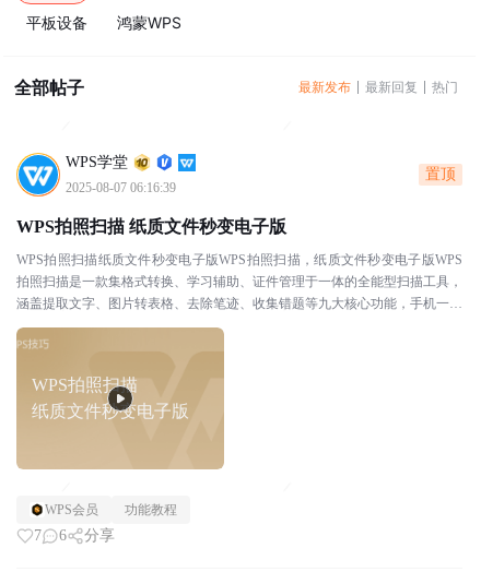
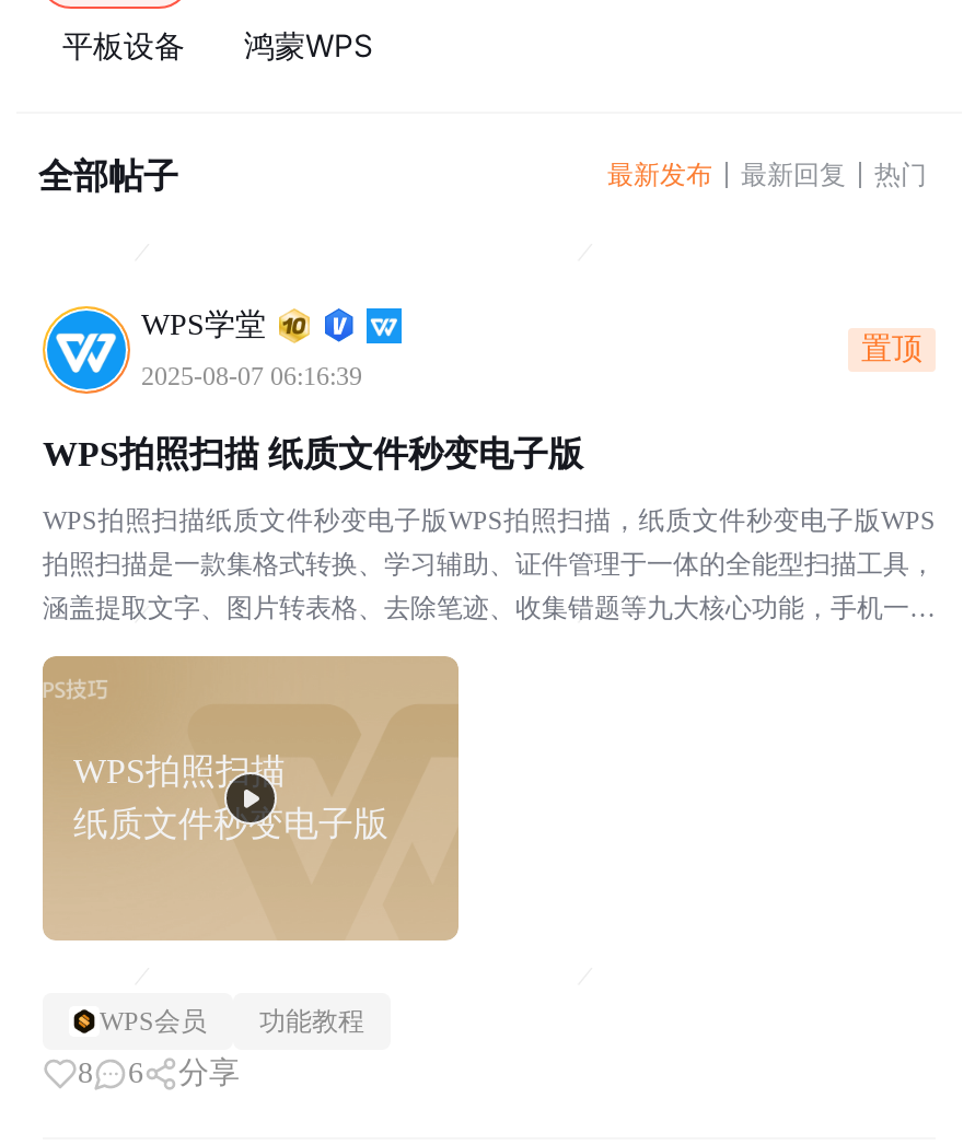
[34,527,115,544] 7 6 分享 -> [78,1056,240,1089] 8 6 分享

